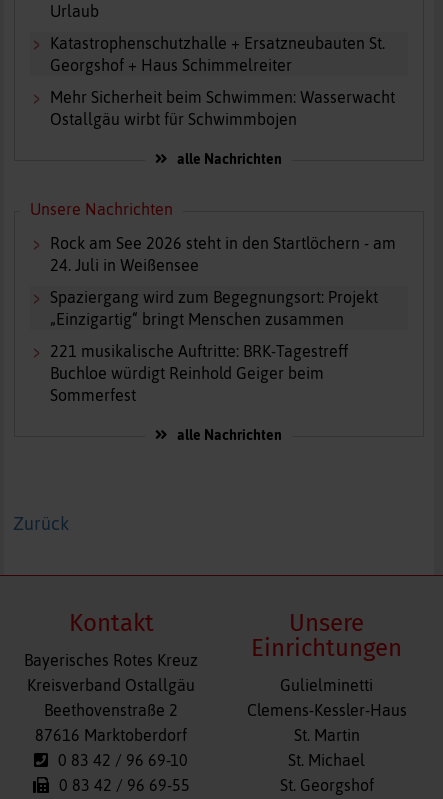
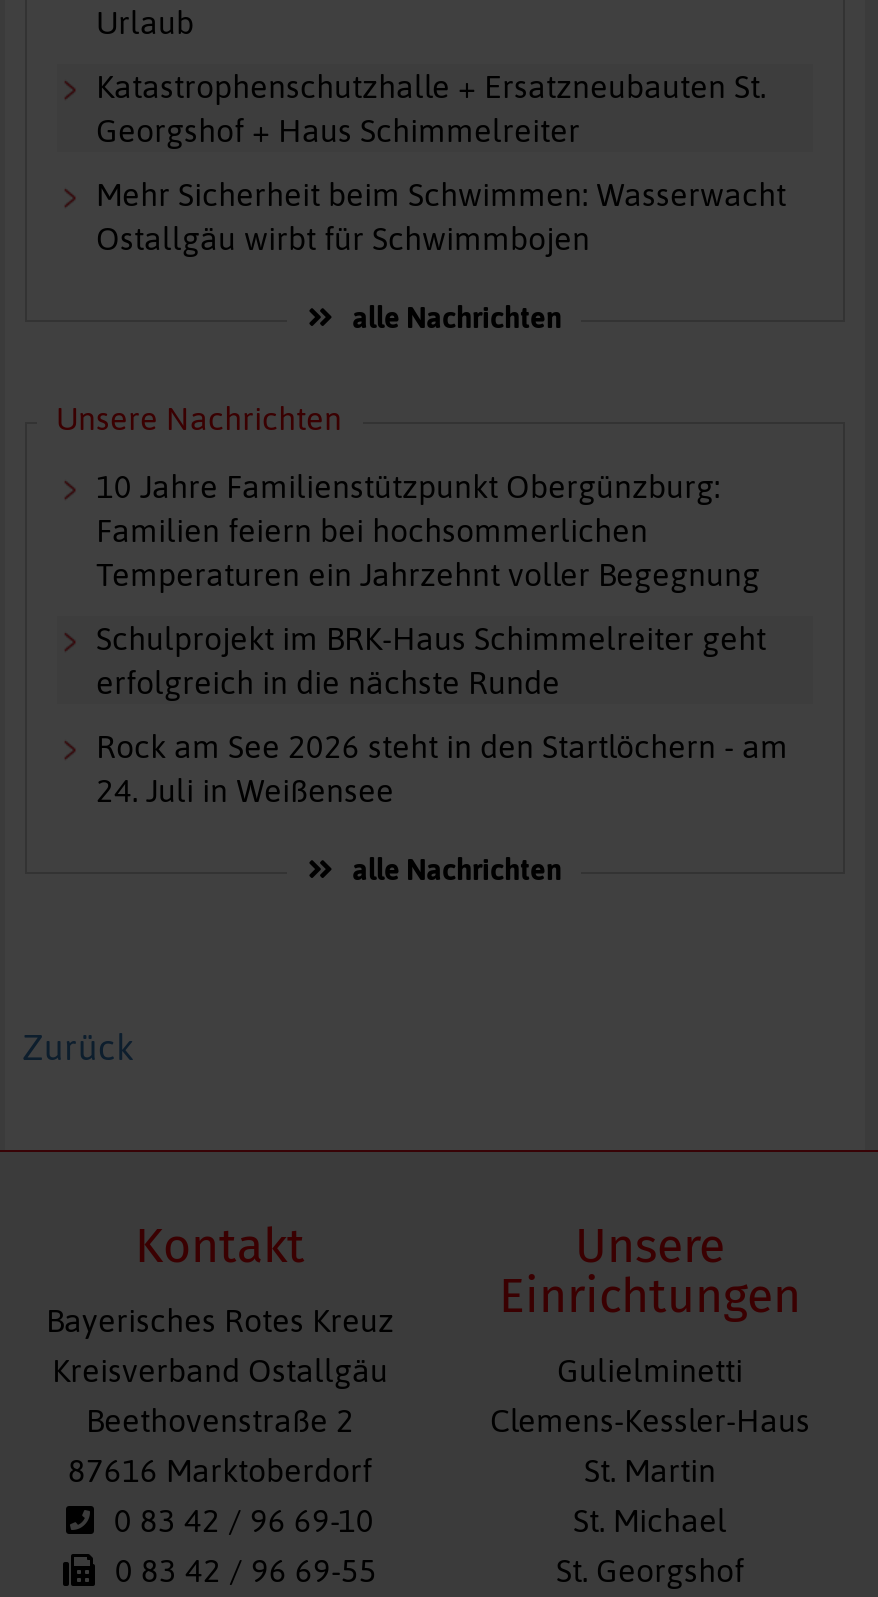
none -> [96,467,766,699] 10 Jahre Familienstützpunkt Obergünzburg: | Familien feiern bei hochsommerlichen | Temperaturen ein Jahrzehnt voller Begegnung | Schulprojekt im BRK-Haus Schimmelreiter geht | erfolgreich in die nächste Runde
moved [49,234,395,274] -> [96,727,788,807]: Rock am See 2026 steht in den Startlöchern - am | 24. Juli in Weißensee
[49,288,377,404] Spaziergang wird zum Begegnungsort: Projekt | „Einzigartig“ bringt Menschen zusammen | 221 musikalische Auftritte: BRK-Tagestreff | Buchloe würdigt Reinhold Geiger beim | Sommerfest -> none

